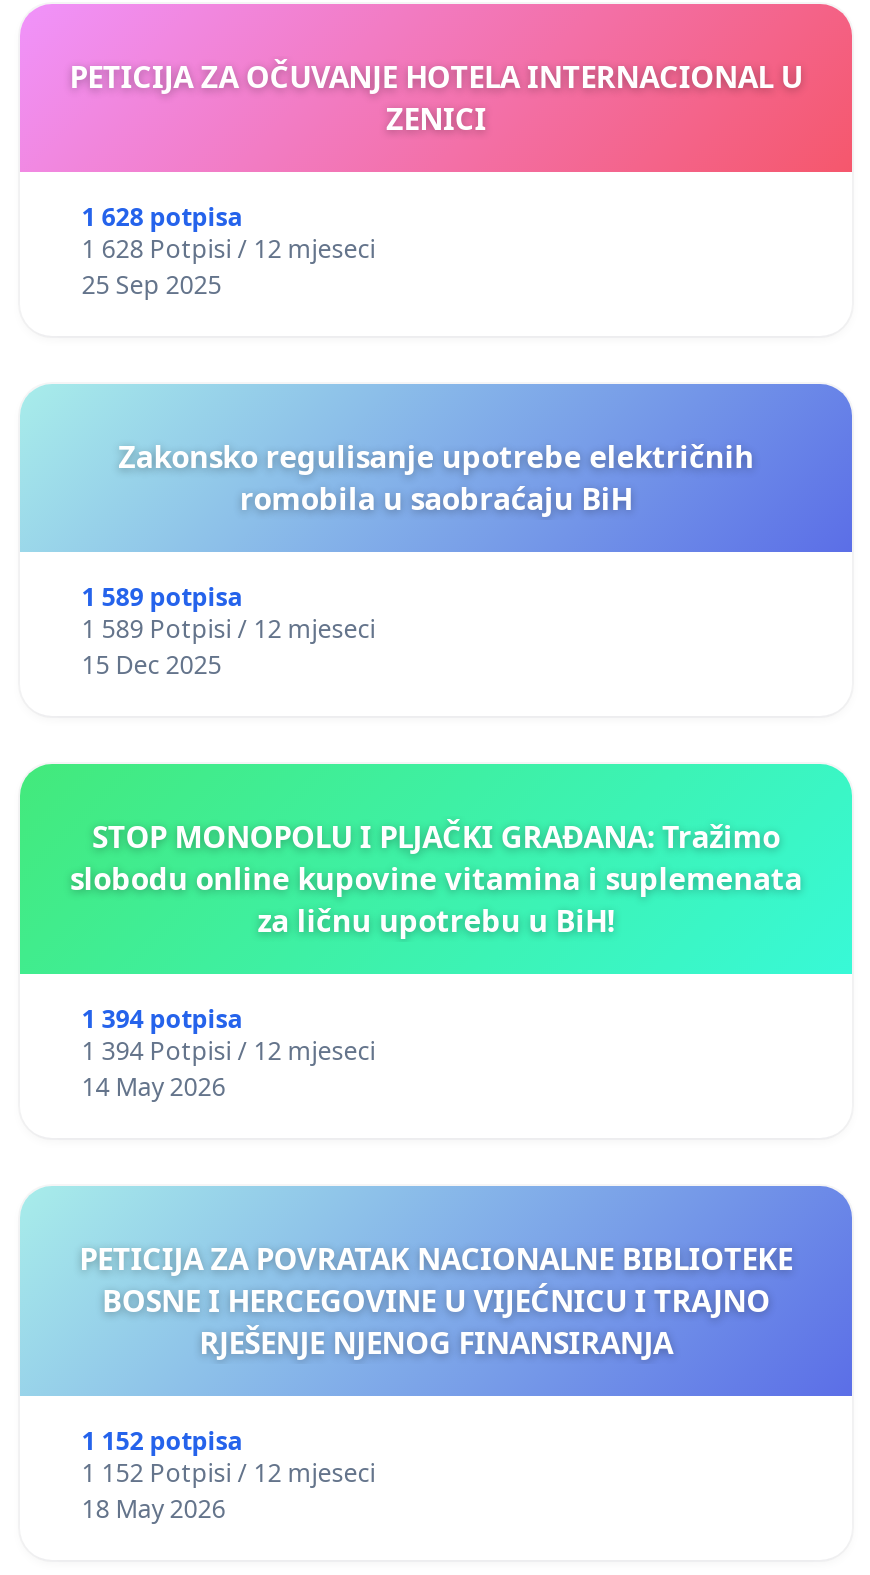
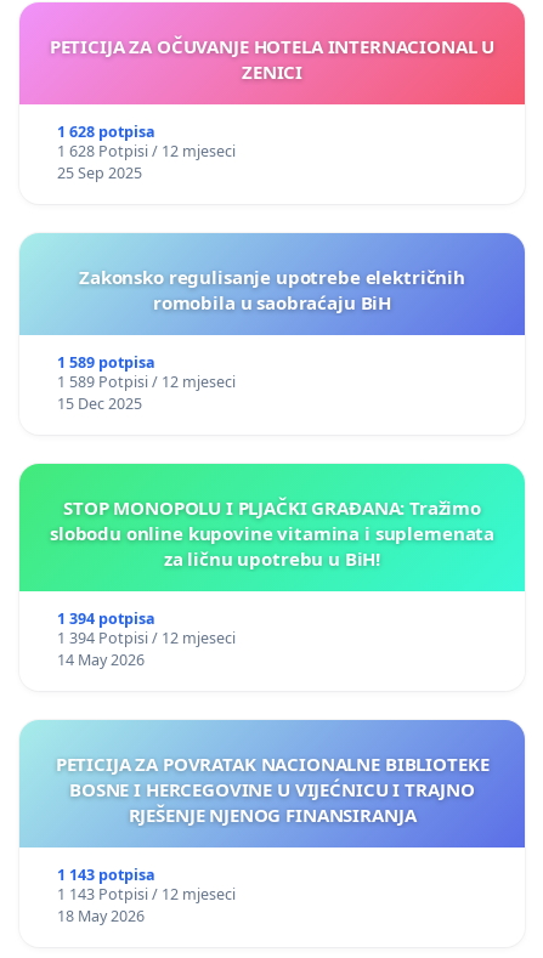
[82,1424,244,1458] 1 152 potpisa -> [57,865,155,885] 1 143 potpisa
[82,1456,376,1490] 1 152 Potpisi / 12 mjeseci -> [57,884,235,905] 1 143 Potpisi / 12 mjeseci

